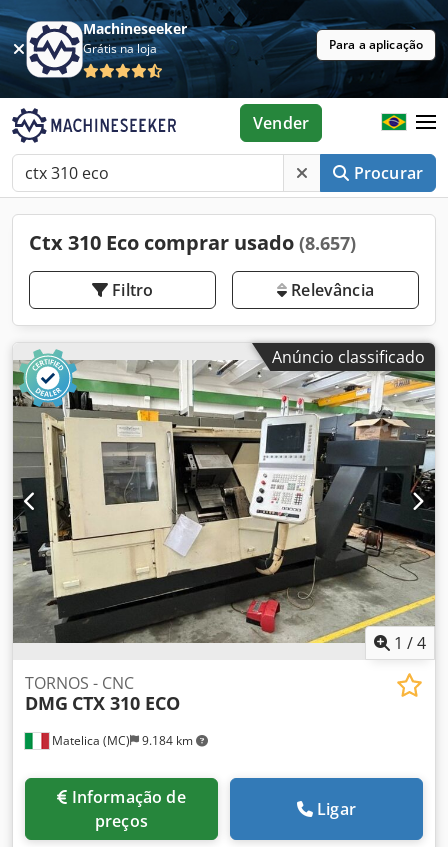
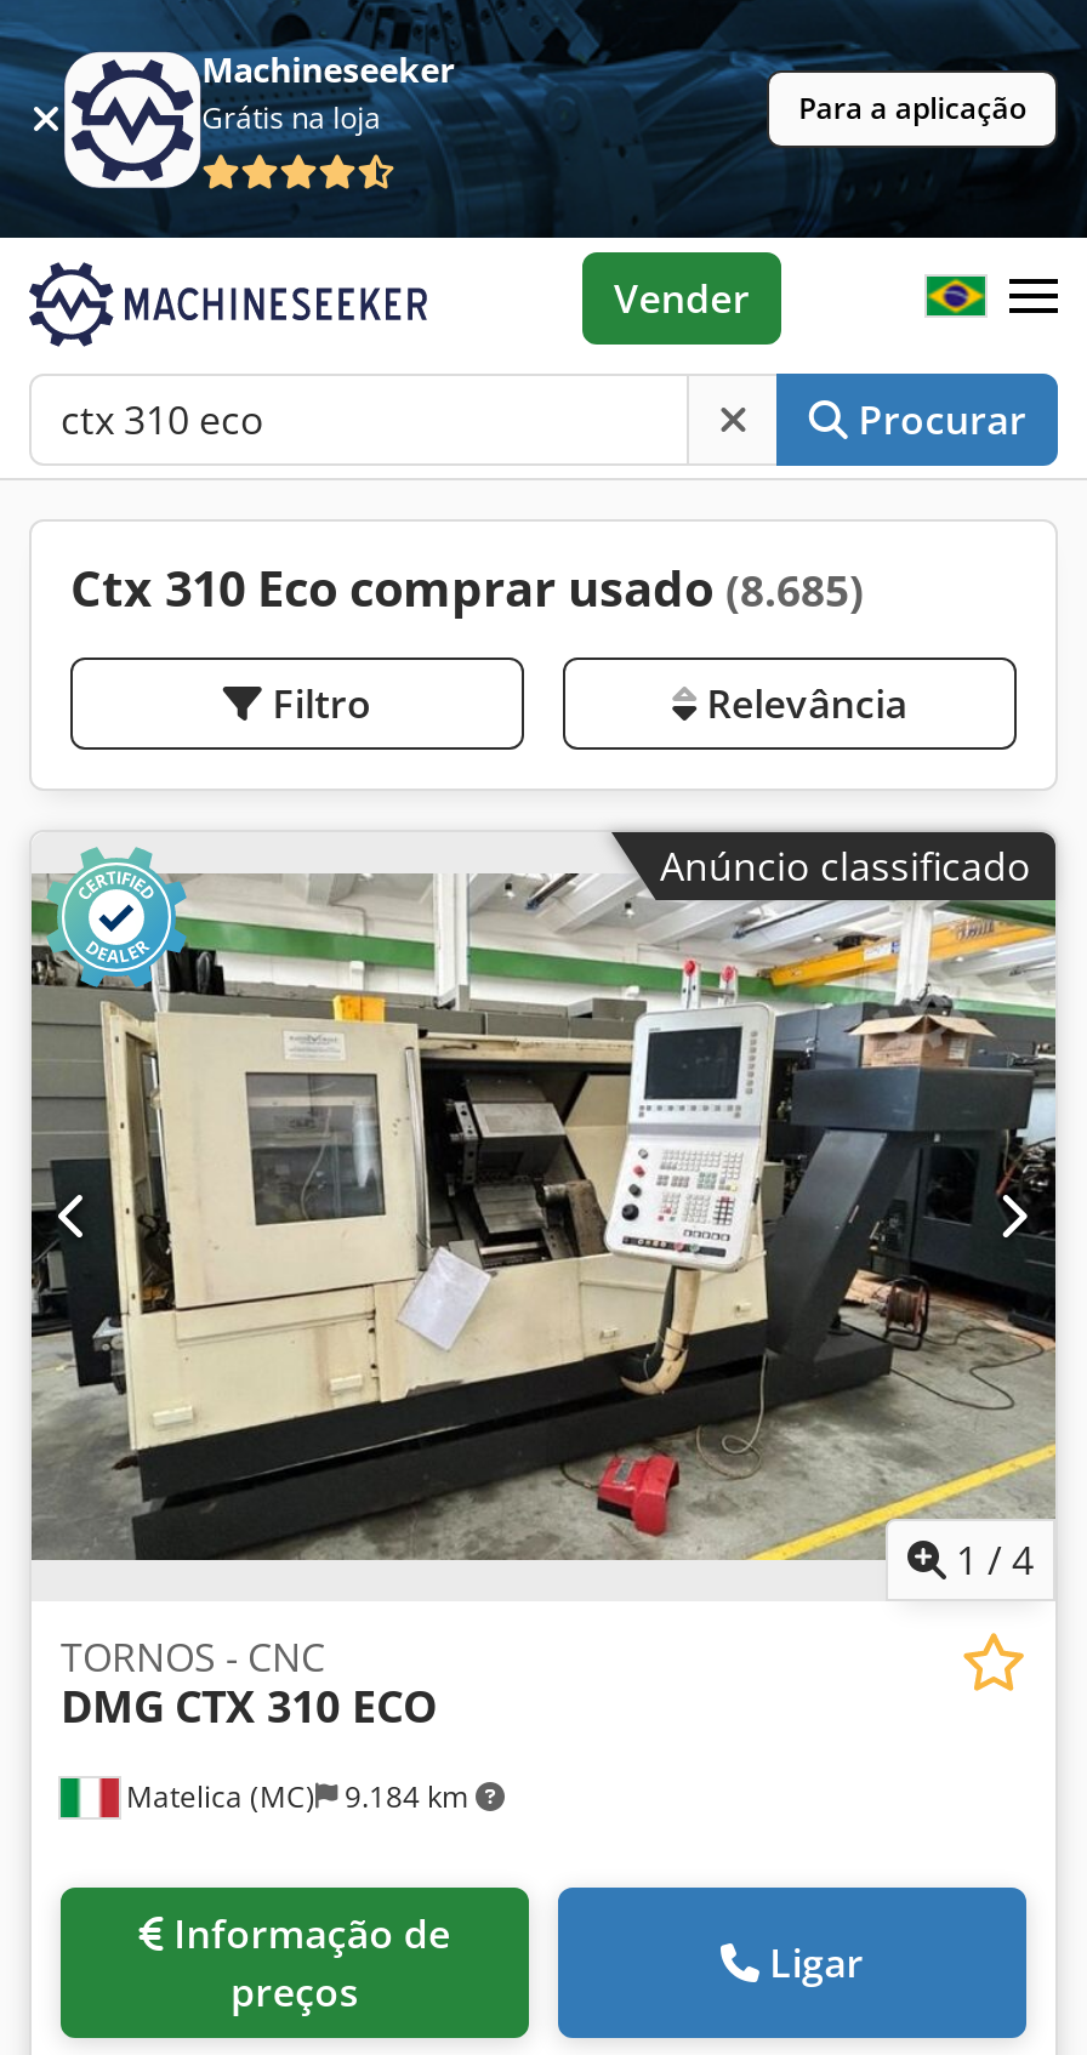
[29,229,356,256] Ctx 310 Eco comprar usado (8.657) -> [70,556,864,621] Ctx 310 Eco comprar usado (8.685)

